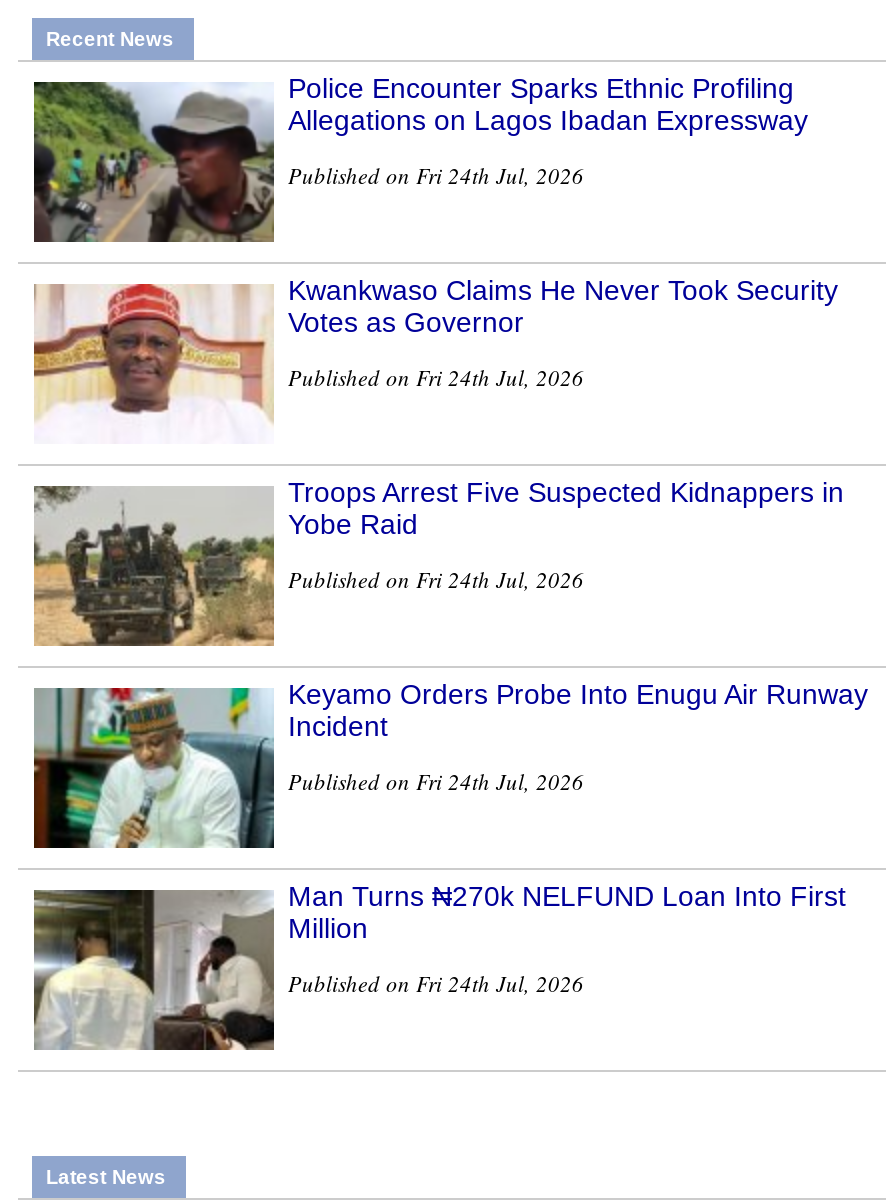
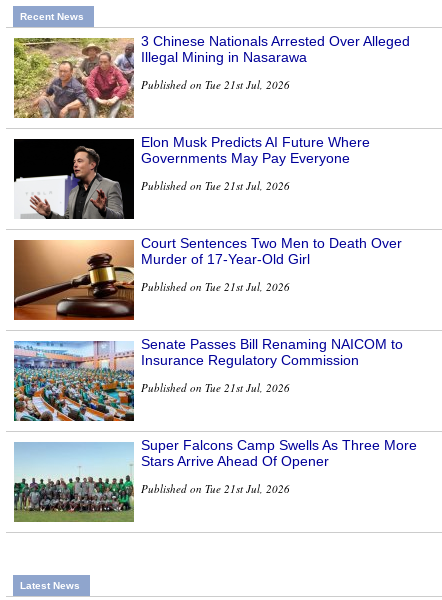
[32,73,808,244] [image] | Police Encounter Sparks Ethnic Profiling | Allegations on Lagos Ibadan Expressway -> [13,33,410,119] [image] | 3 Chinese Nationals Arrested Over Alleged | Illegal Mining in Nasarawa
[288,161,584,191] Published on Fri 24th Jul, 2026 -> [141,77,290,92] Published on Tue 21st Jul, 2026
[32,275,838,444] [image] | Kwankwaso Claims He Never Took Security | Votes as Governor -> [13,134,370,220] [image] | Elon Musk Predicts AI Future Where | Governments May Pay Everyone
[288,363,584,393] Published on Fri 24th Jul, 2026 -> [141,178,290,193] Published on Tue 21st Jul, 2026
[32,477,844,648] [image] | Troops Arrest Five Suspected Kidnappers in | Yobe Raid -> [13,235,402,320] [image] | Court Sentences Two Men to Death Over | Murder of 17-Year-Old Girl
[288,565,584,595] Published on Fri 24th Jul, 2026 -> [141,279,290,294] Published on Tue 21st Jul, 2026
[32,679,868,850] [image] | Keyamo Orders Probe Into Enugu Air Runway | Incident -> [13,336,403,422] [image] | Senate Passes Bill Renaming NAICOM to | Insurance Regulatory Commission
[288,767,584,797] Published on Fri 24th Jul, 2026 -> [141,380,290,395] Published on Tue 21st Jul, 2026
[32,881,846,1052] [image] | Man Turns ₦270k NELFUND Loan Into First | Million -> [14,437,417,523] [image] | Super Falcons Camp Swells As Three More | Stars Arrive Ahead Of Opener
[288,969,584,999] Published on Fri 24th Jul, 2026 -> [141,481,290,496] Published on Tue 21st Jul, 2026

